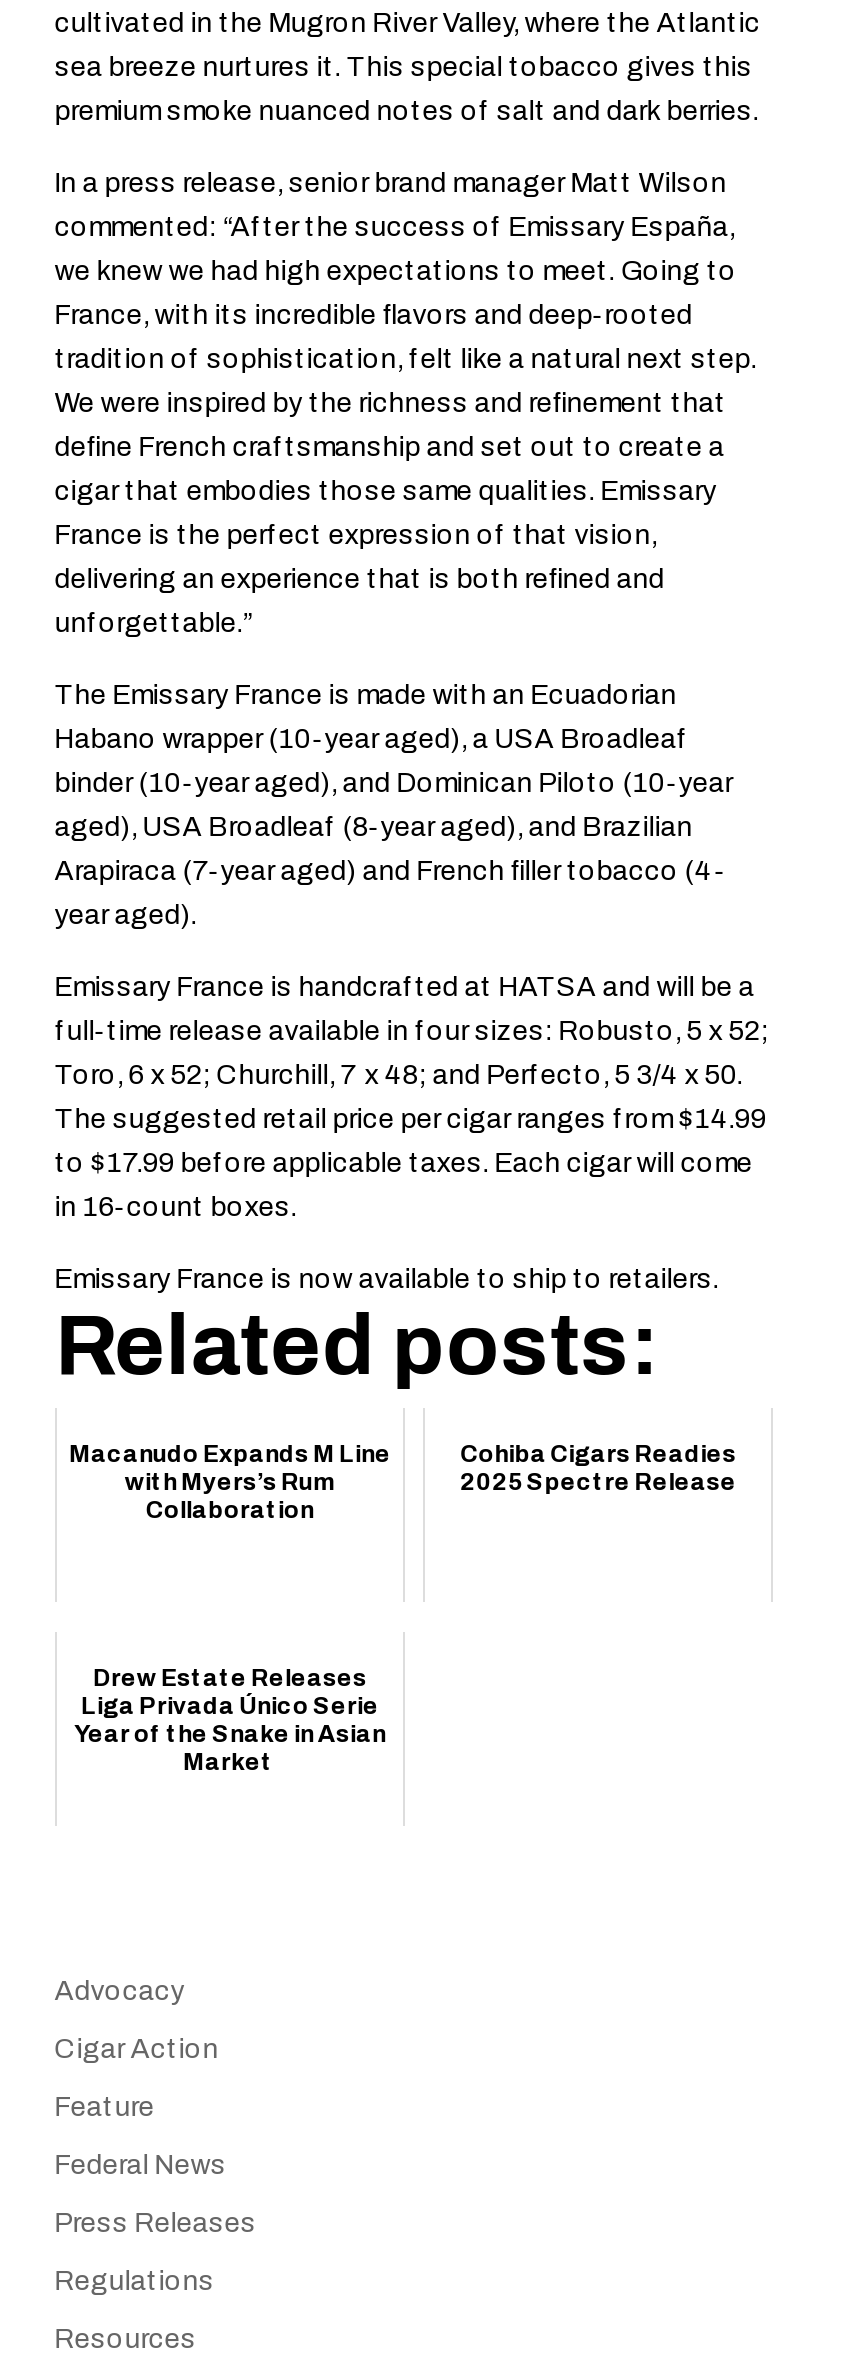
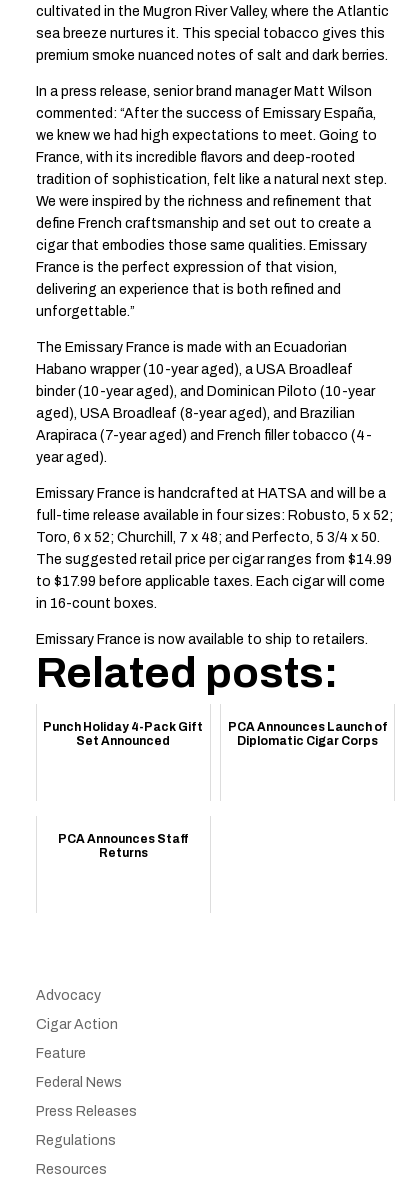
[69,1439,391,1523] Macanudo Expands M Line | with Myers’s Rum | Collaboration -> [43,720,203,748] Punch Holiday 4-Pack Gift | Set Announced
[460,1439,736,1495] Cohiba Cigars Readies | 2025 Spectre Release -> [228,720,388,748] PCA Announces Launch of | Diplomatic Cigar Corps
[74,1663,386,1775] Drew Estate Releases | Liga Privada Único Serie | Year of the Snake in Asian | Market -> [58,832,189,860] PCA Announces Staff | Returns

